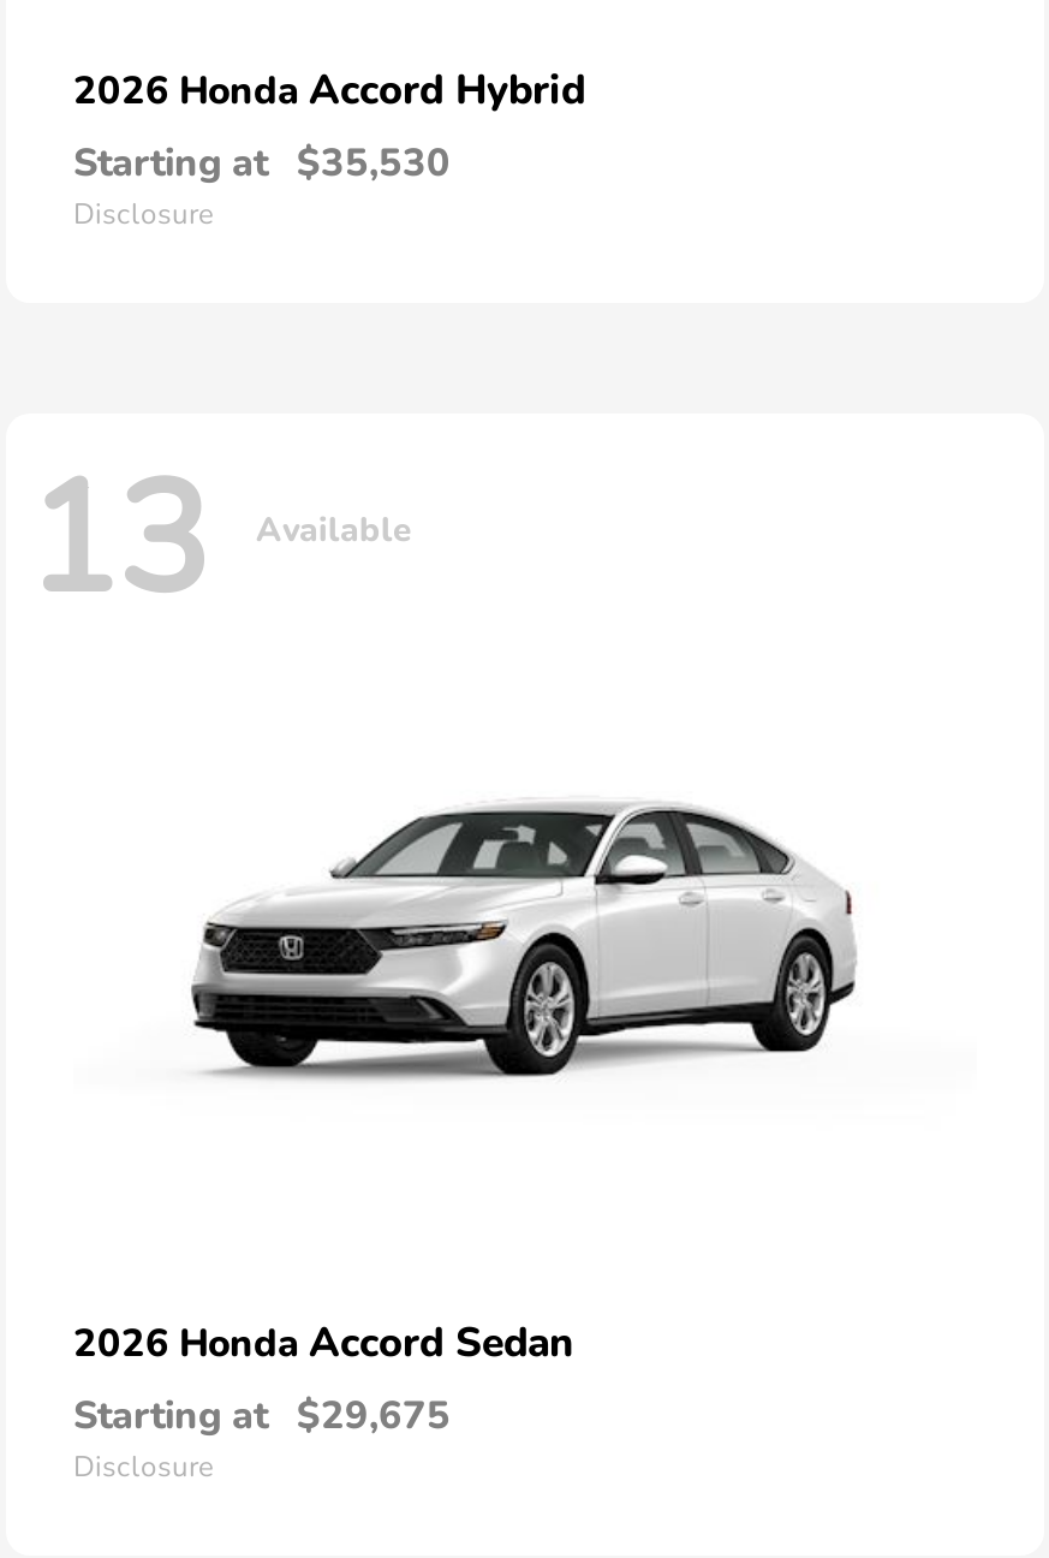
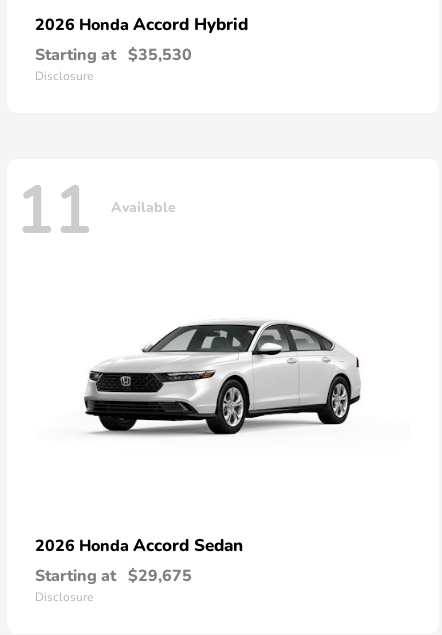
[25,434,412,646] 13 Available -> [15,168,176,256] 11 Available

